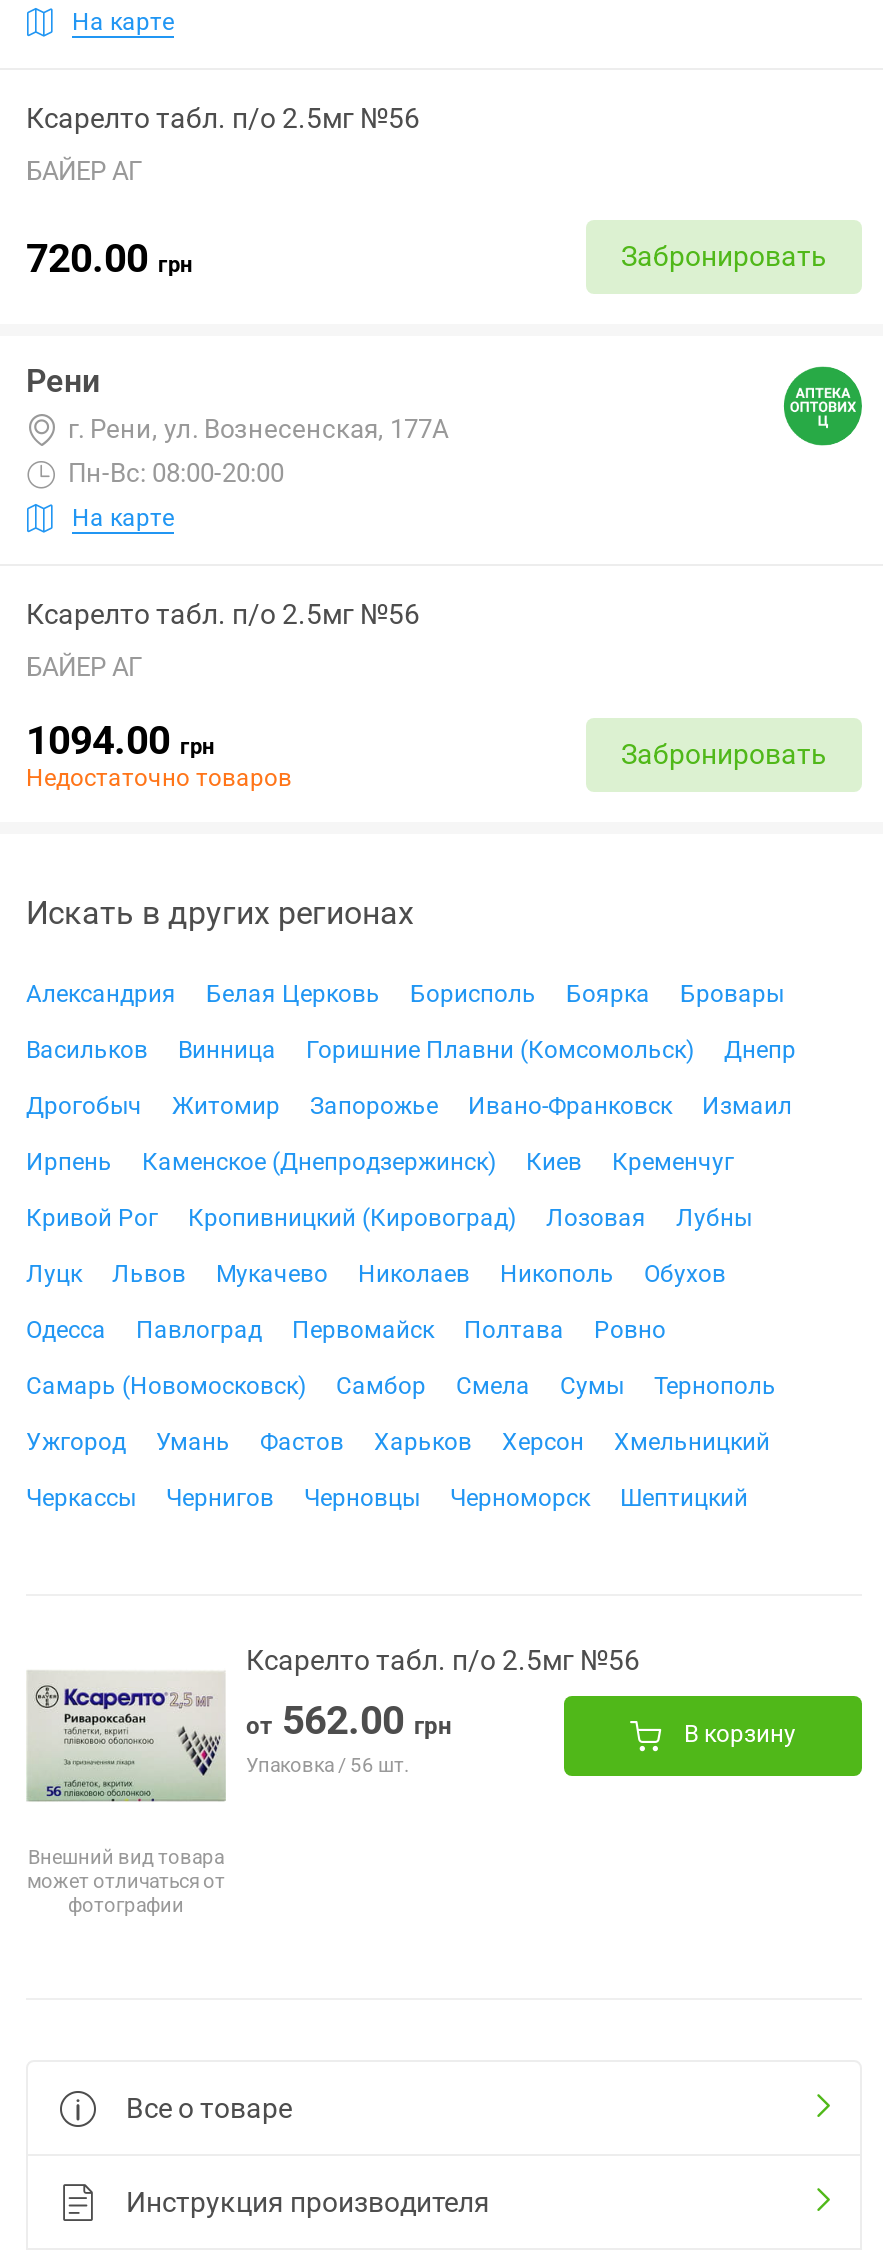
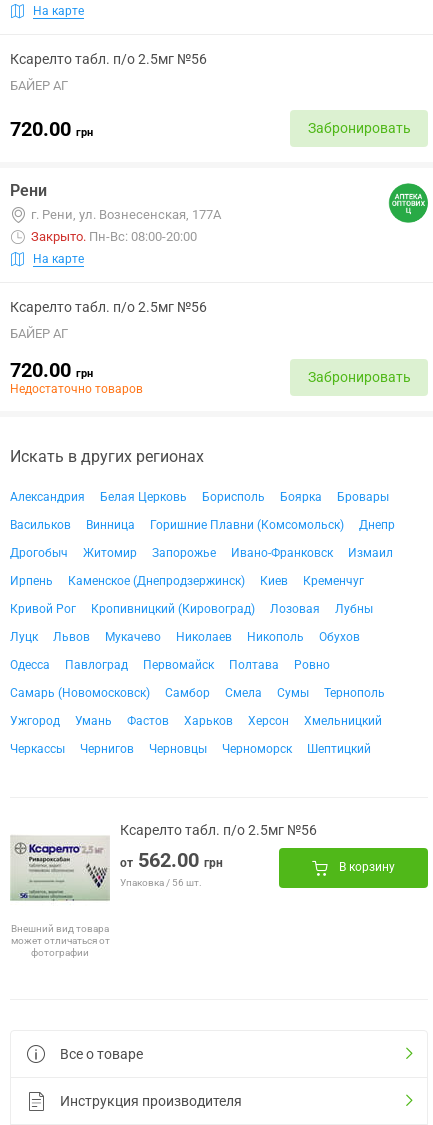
[68,458,284,488] Пн-Вс: 08:00-20:00 -> [31,229,197,244] Закрыто. Пн-Вс: 08:00-20:00
[26,716,214,764] 1094.00 грн -> [10,358,93,382] 720.00 грн

